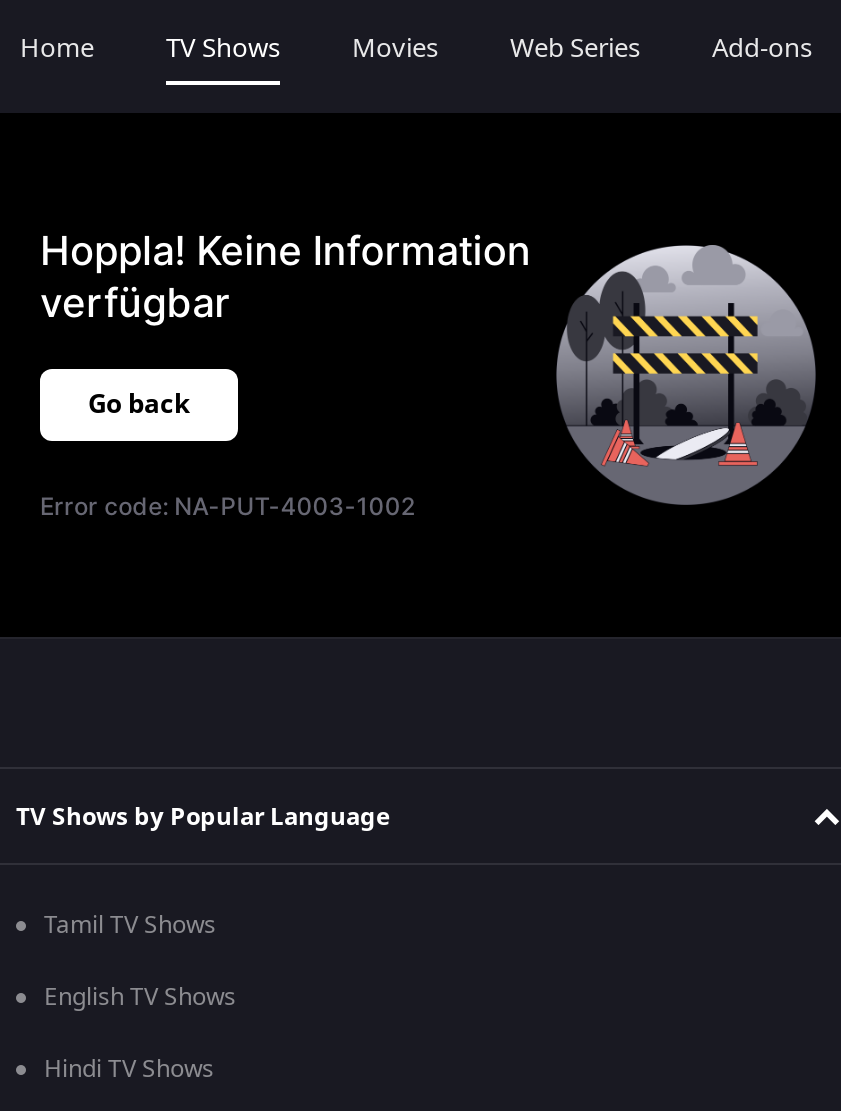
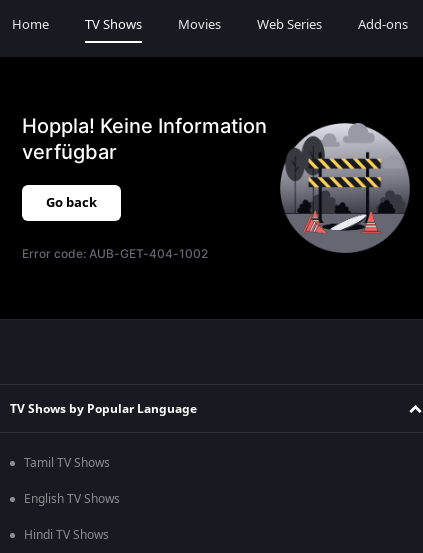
[40,491,415,521] Error code: NA-PUT-4003-1002 -> [22,246,208,261] Error code: AUB-GET-404-1002

